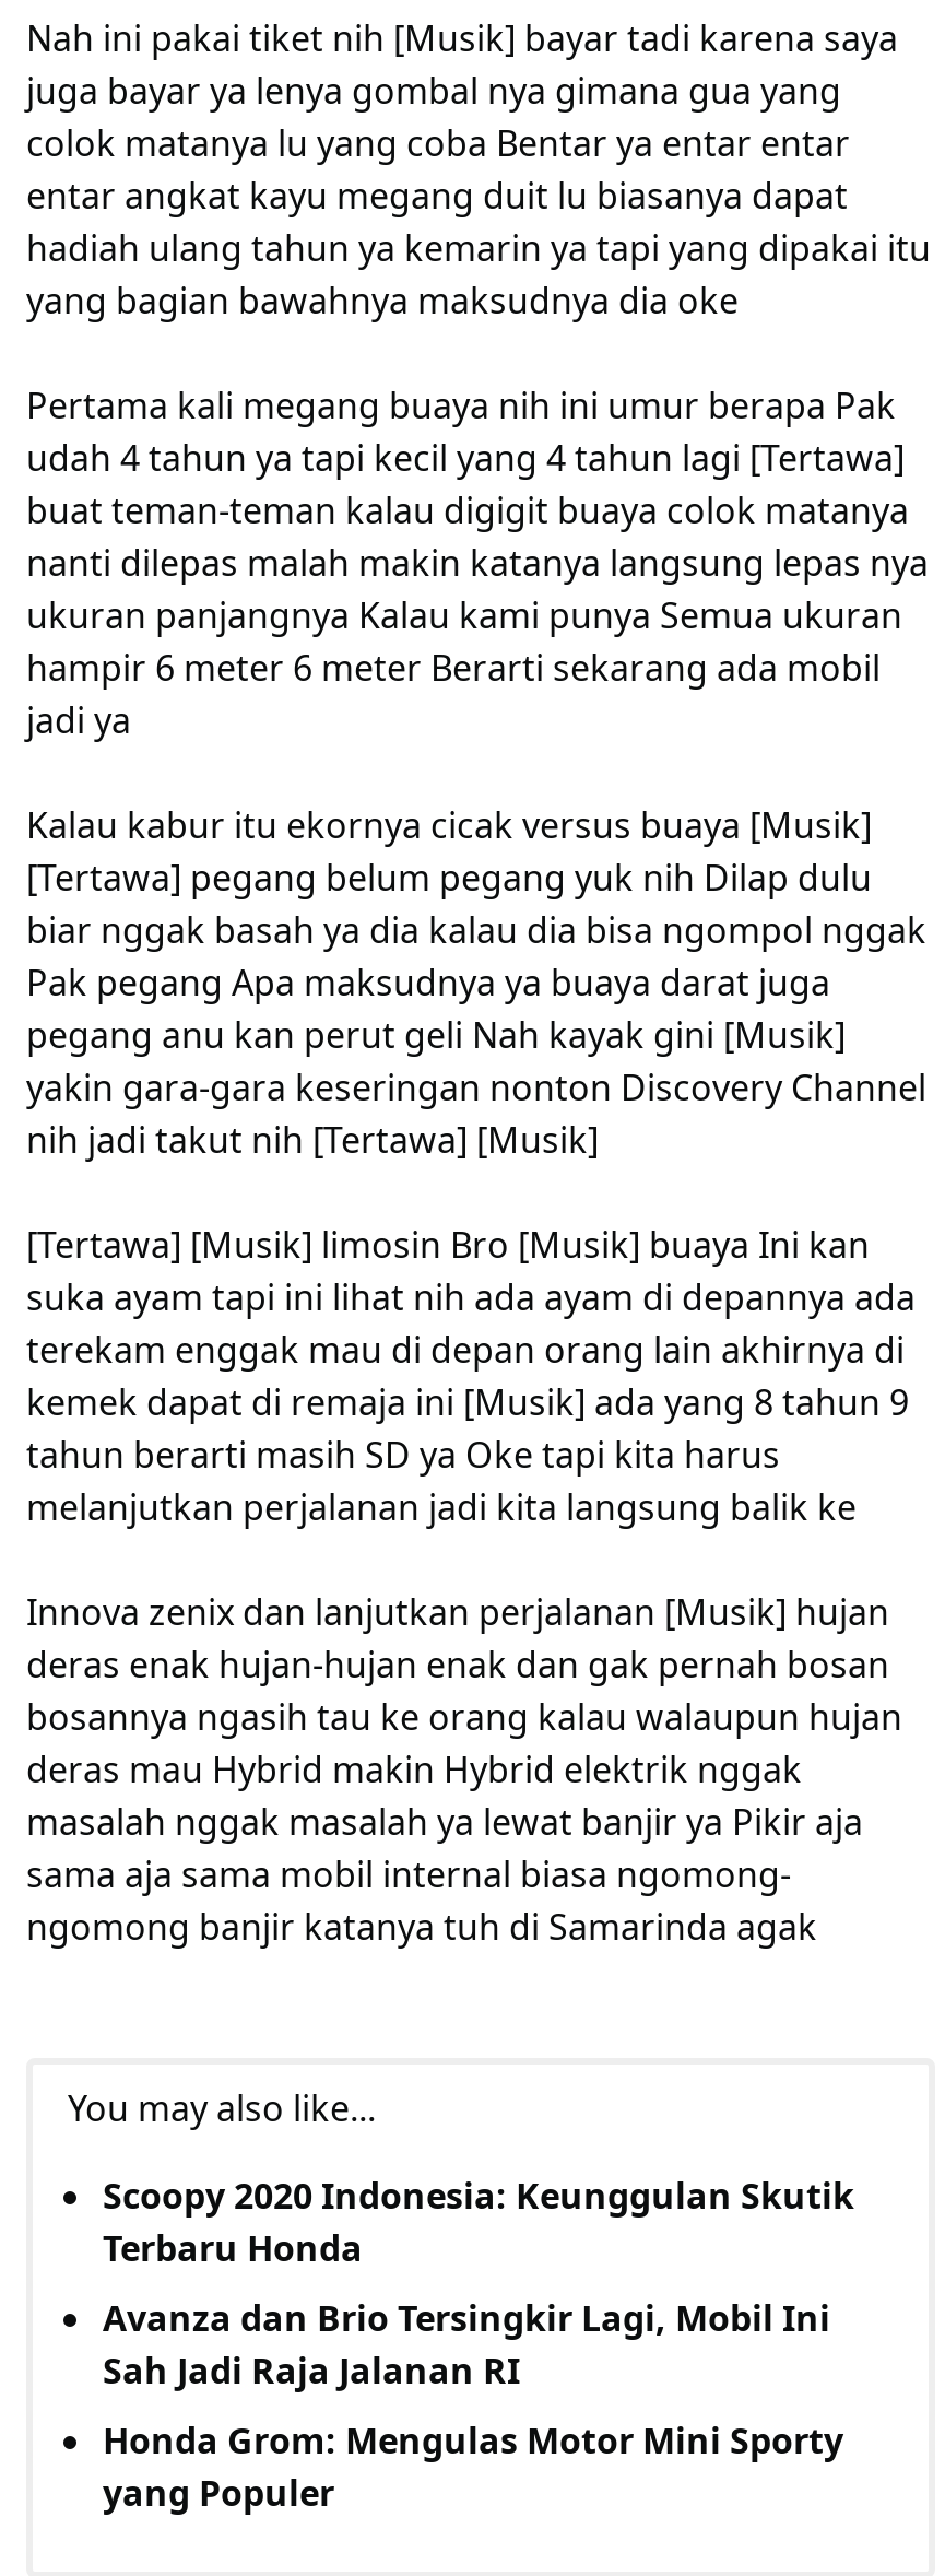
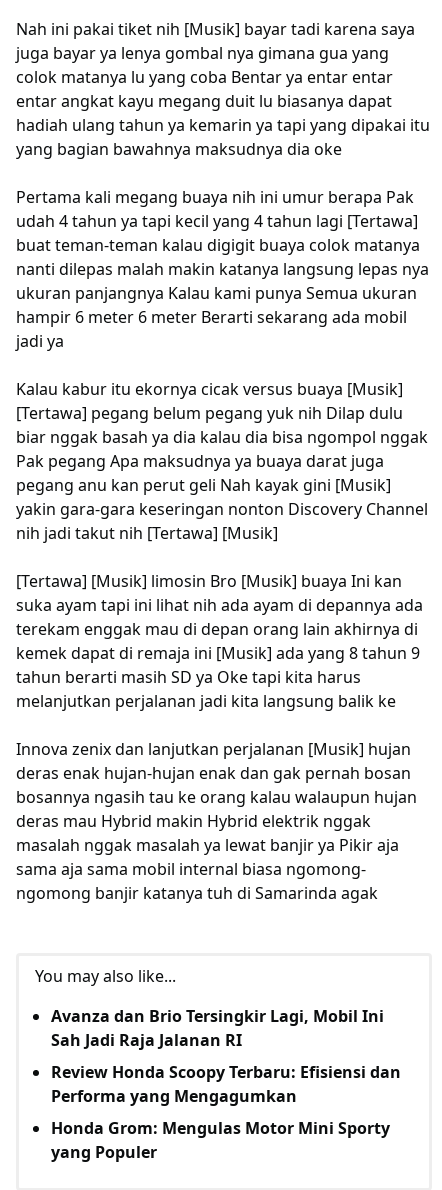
[103,2171,854,2272] Scoopy 2020 Indonesia: Keunggulan Skutik | Terbaru Honda -> none
moved [103,2294,830,2394] -> [51,1005,384,1051]: Avanza dan Brio Tersingkir Lagi, Mobil Ini | Sah Jadi Raja Jalanan RI
none -> [51,1061,401,1107] Review Honda Scoopy Terbaru: Efisiensi dan | Performa yang Mengagumkan

